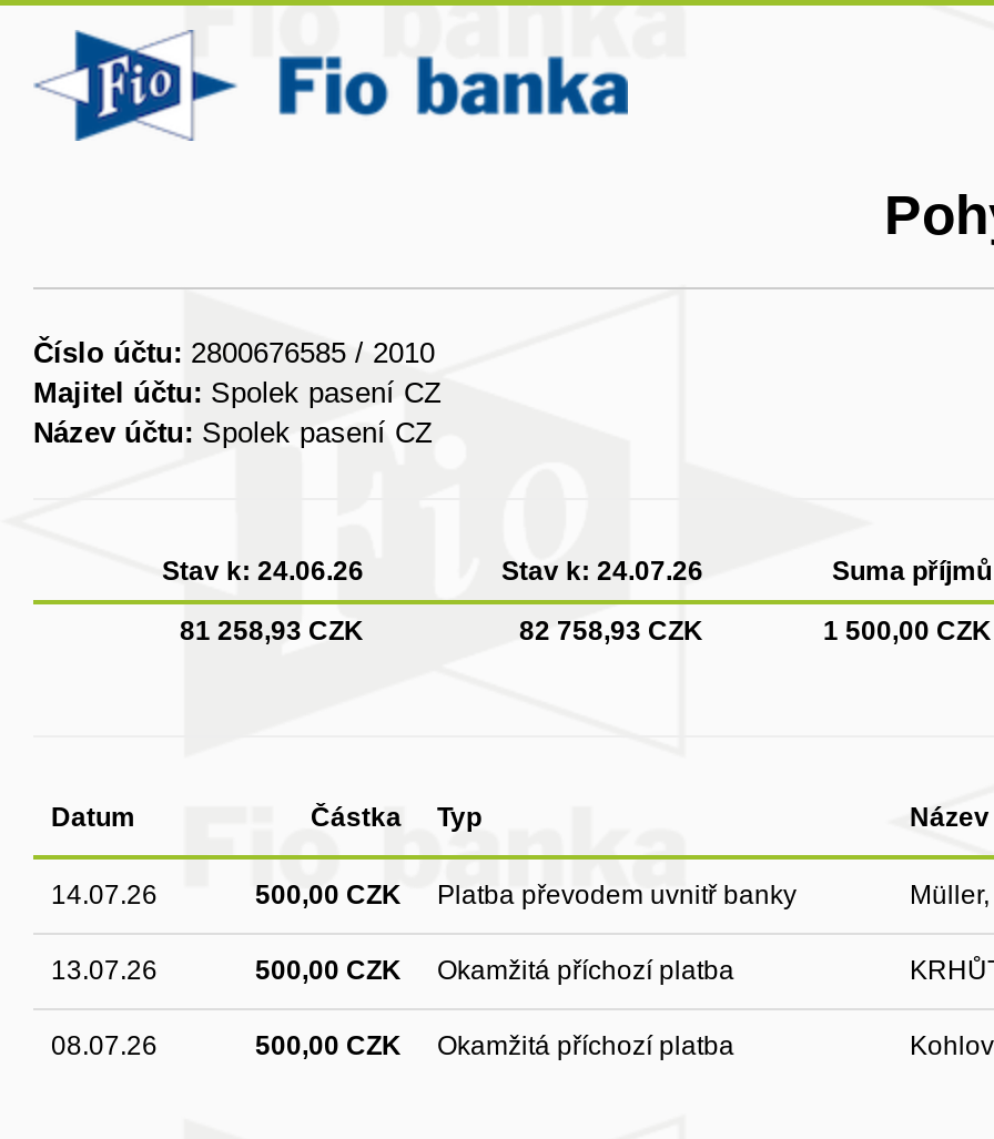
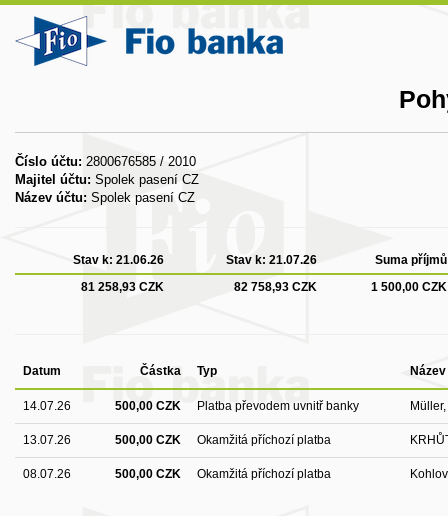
[162,555,364,586] Stav k: 24.06.26 -> [73,253,164,267] Stav k: 21.06.26
[501,555,703,586] Stav k: 24.07.26 -> [226,253,317,267] Stav k: 21.07.26

